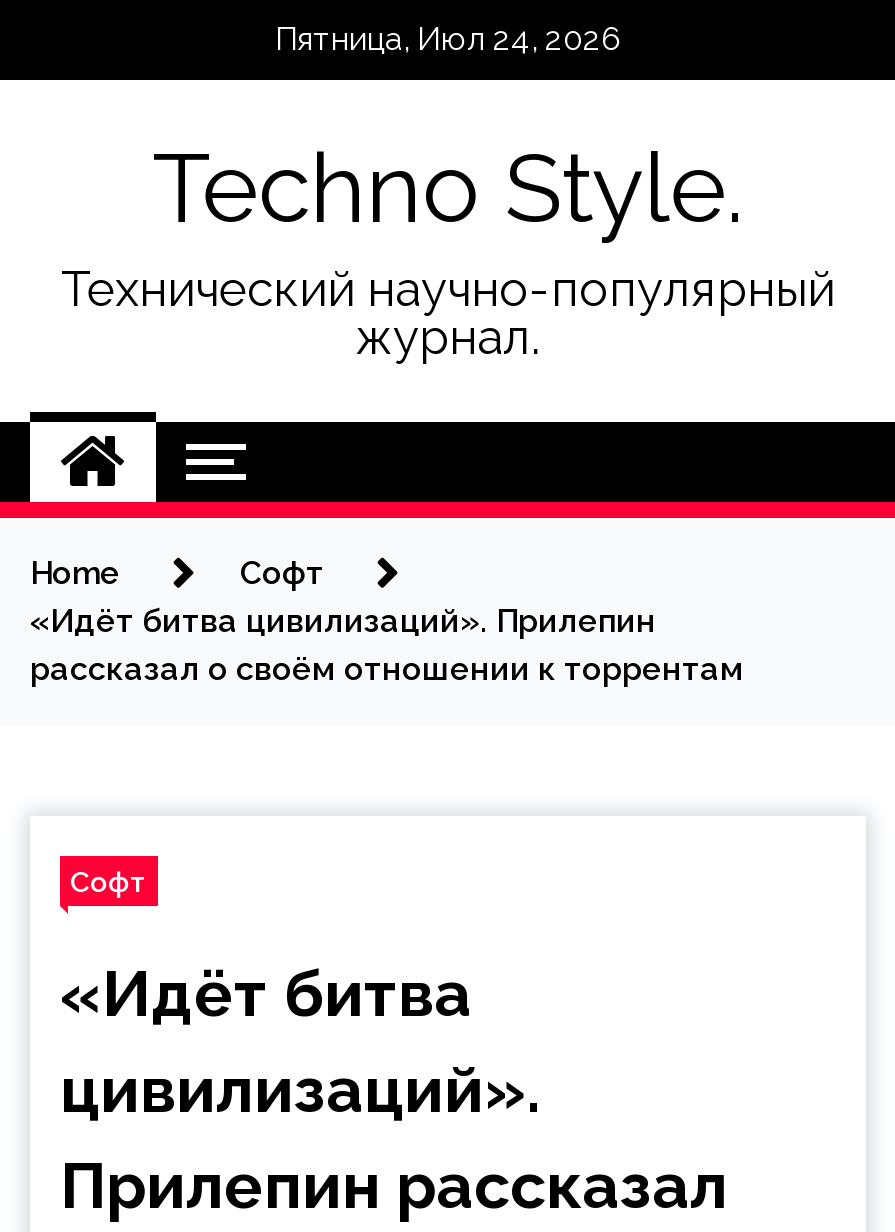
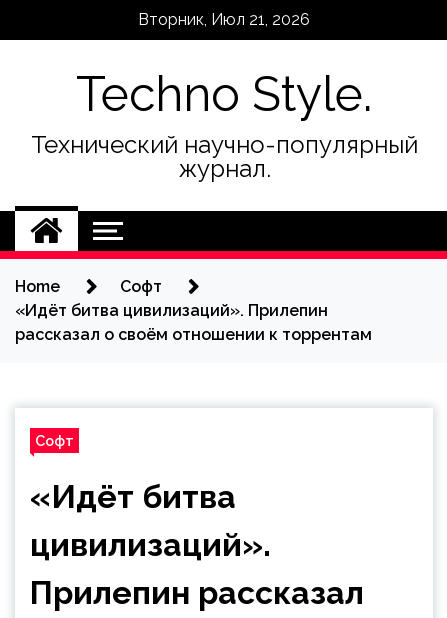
[275,20,621,58] Пятница, Июл 24, 2026 -> [138,10,310,29] Вторник, Июл 21, 2026

